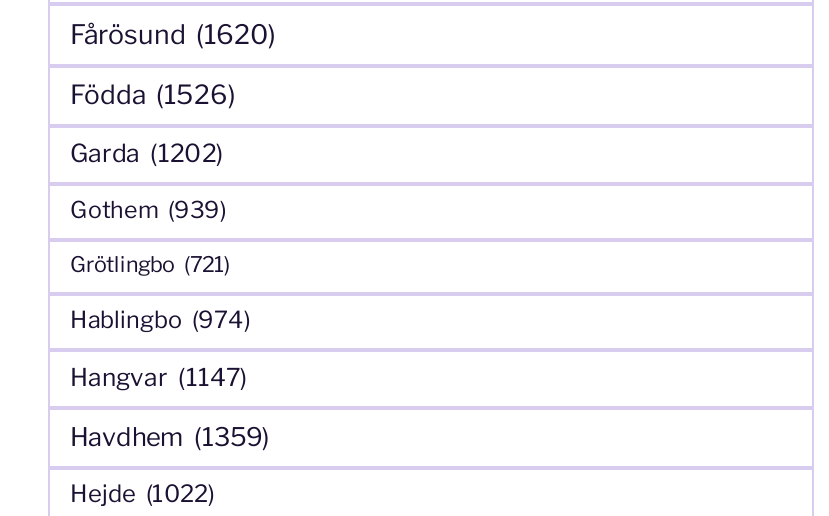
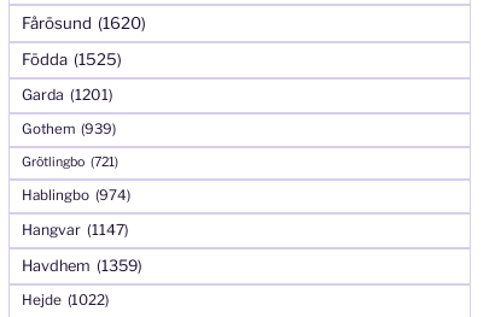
[70,77,236,109] Födda (1526) -> [22,49,122,68] Födda (1525)
[70,137,224,167] Garda (1202) -> [22,85,113,103] Garda (1201)

